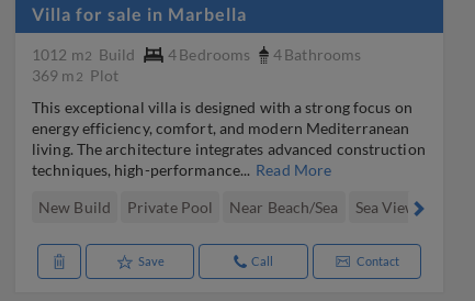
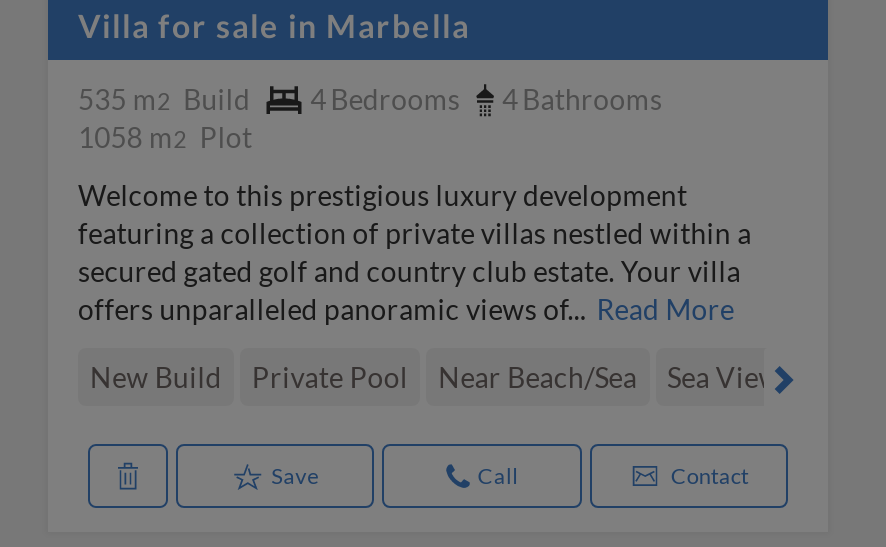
[32,45,361,64] 1012 m2 Build 4 Bedrooms 4 Bathrooms -> [78,82,662,116] 535 m2 Build 4 Bedrooms 4 Bathrooms
[32,66,118,85] 369 m2 Plot -> [78,120,252,154] 1058 m2 Plot
[32,98,425,179] This exceptional villa is designed with a strong focus on | energy efficiency, comfort, and modern Mediterranean | living. The architecture integrates advanced construction | techniques, high-performance... Read More -> [78,178,751,326] Welcome to this prestigious luxury development | featuring a collection of private villas nestled within a | secured gated golf and country club estate. Your villa | offers unparalleled panoramic views of... Read More

